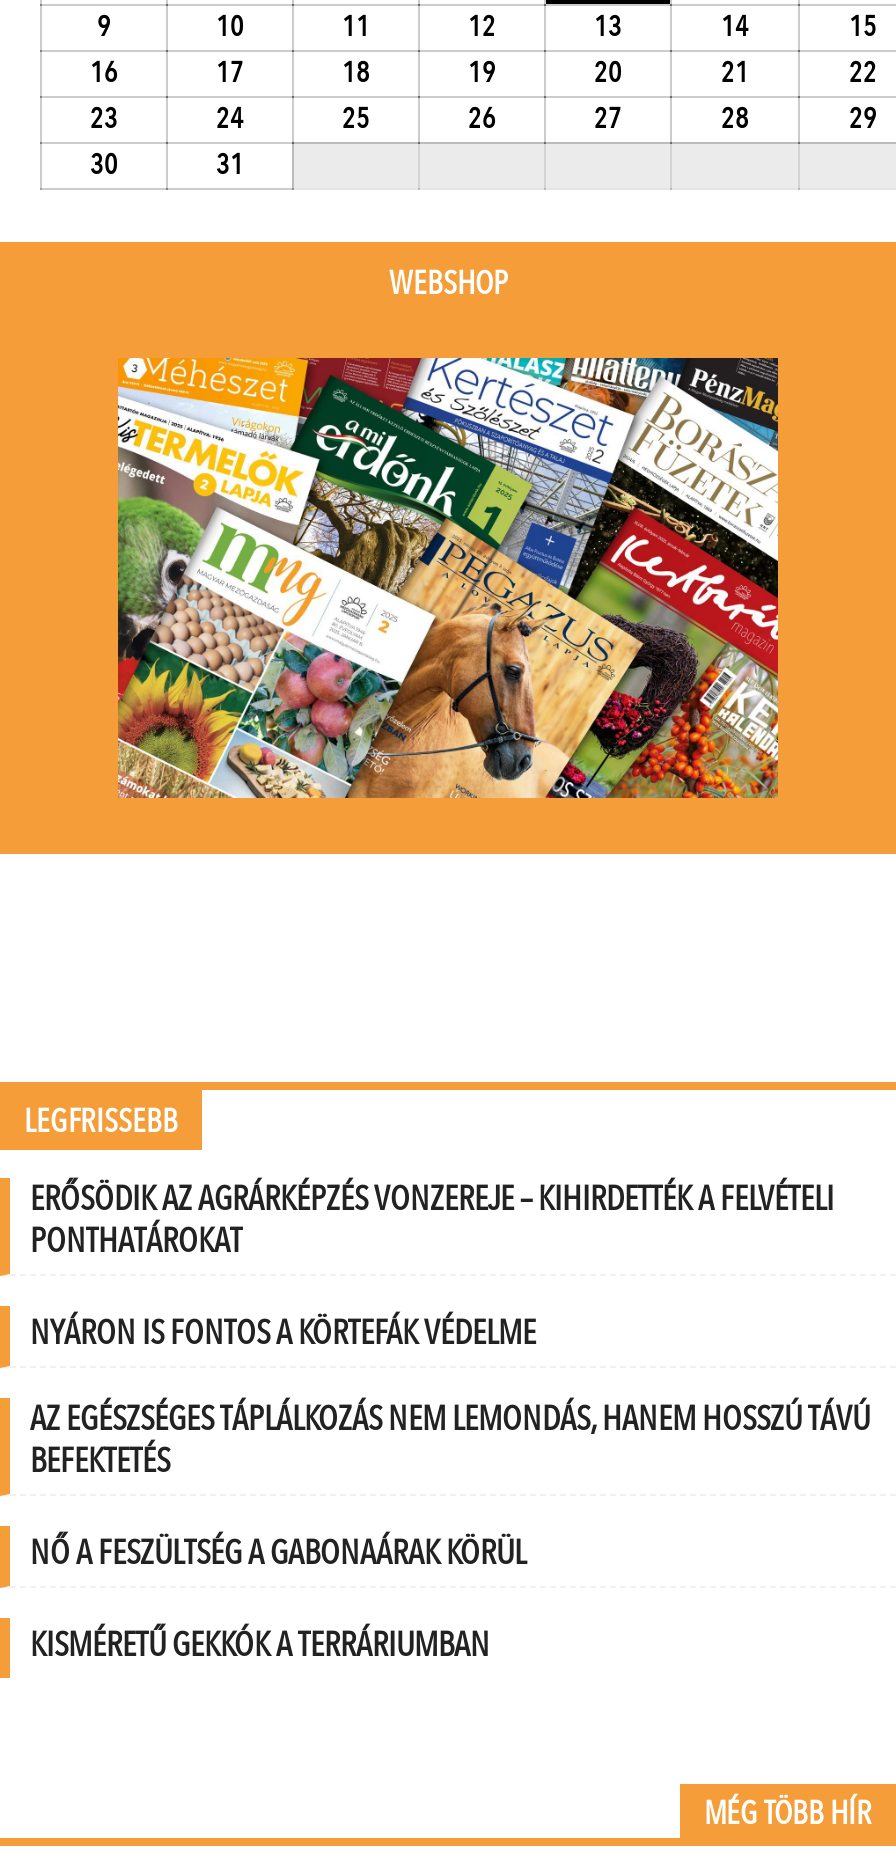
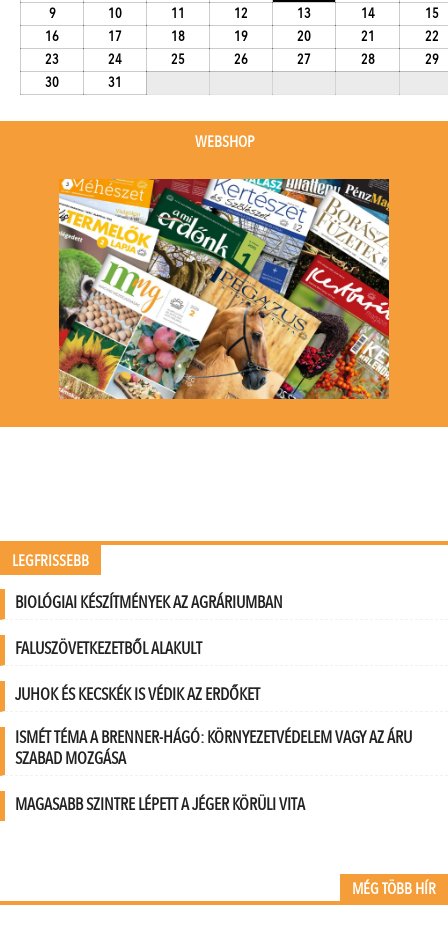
[30,1176,834,1264] ERŐSÖDIK AZ AGRÁRKÉPZÉS VONZEREJE – KIHIRDETTÉK A FELVÉTELI | PONTHATÁROKAT -> [15,591,283,614] BIOLÓGIAI KÉSZÍTMÉNYEK AZ AGRÁRIUMBAN
[30,1310,536,1356] NYÁRON IS FONTOS A KÖRTEFÁK VÉDELME -> [15,637,202,660] FALUSZÖVETKEZETBŐL ALAKULT
[30,1396,870,1484] AZ EGÉSZSÉGES TÁPLÁLKOZÁS NEM LEMONDÁS, HANEM HOSSZÚ TÁVÚ | BEFEKTETÉS -> [15,683,260,706] JUHOK ÉS KECSKÉK IS VÉDIK AZ ERDŐKET
[30,1530,526,1576] NŐ A FESZÜLTSÉG A GABONAÁRAK KÖRÜL -> [15,726,412,770] ISMÉT TÉMA A BRENNER-HÁGÓ: KÖRNYEZETVÉDELEM VAGY AZ ÁRU | SZABAD MOZGÁSA
[30,1622,490,1668] KISMÉRETŰ GEKKÓK A TERRÁRIUMBAN -> [15,793,305,816] MAGASABB SZINTRE LÉPETT A JÉGER KÖRÜLI VITA

